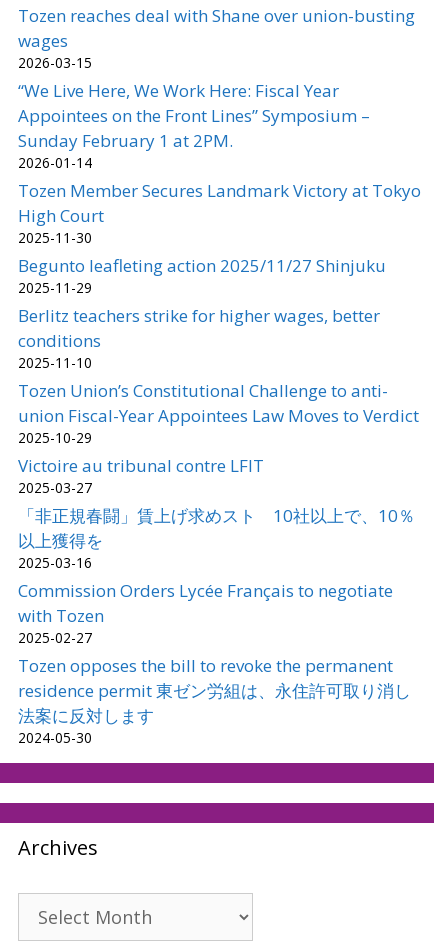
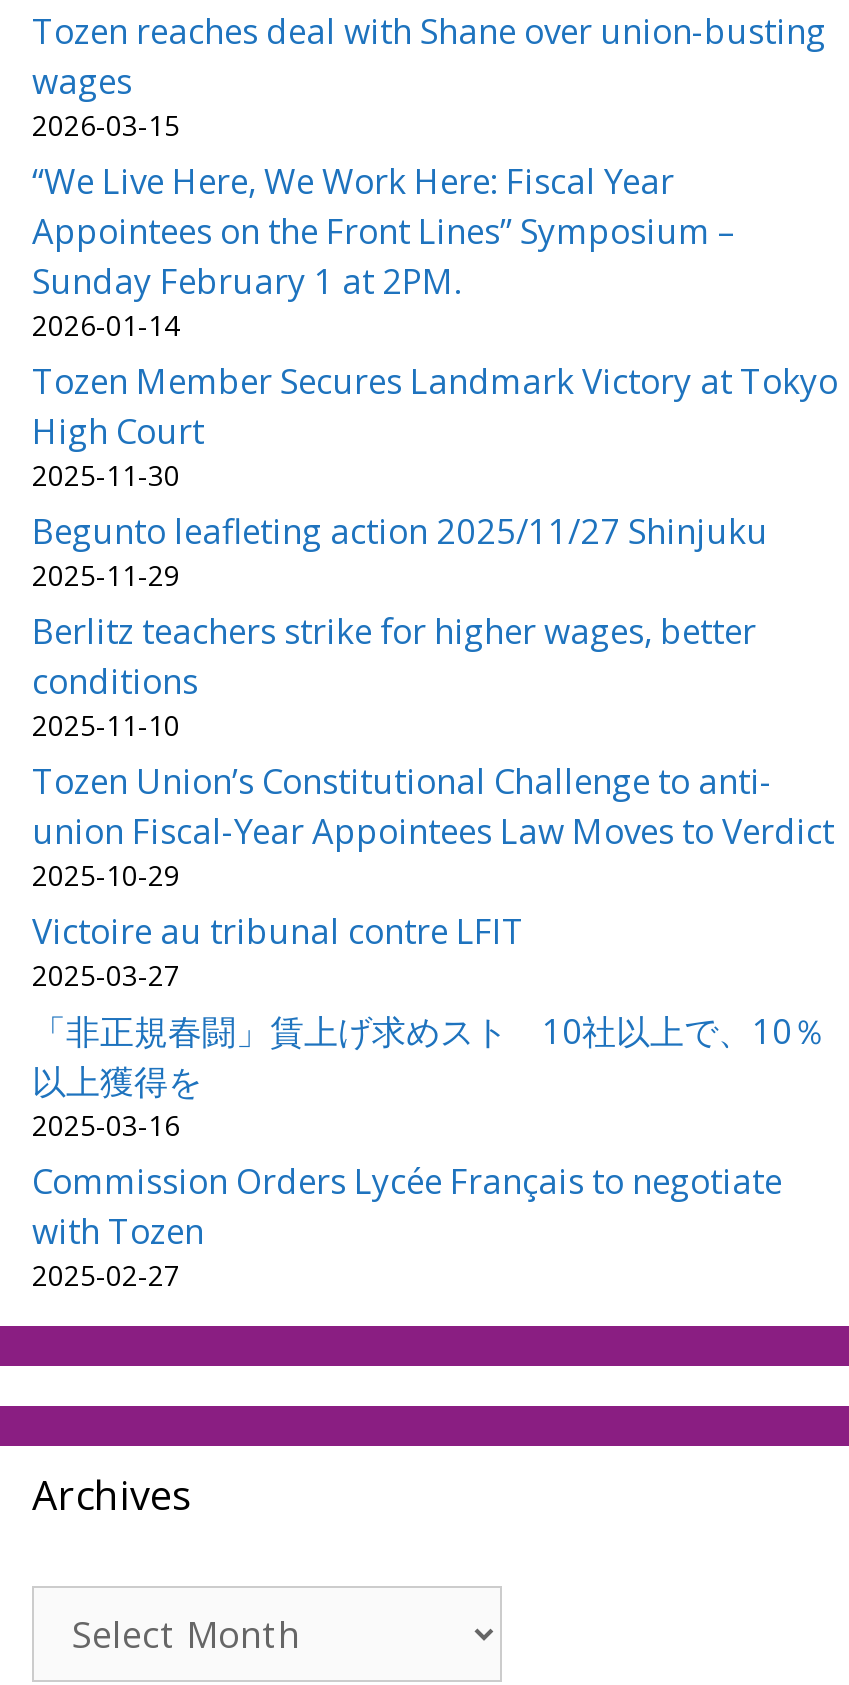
[18,654,411,747] Tozen opposes the bill to revoke the permanent | residence permit 東ゼン労組は、永住許可取り消し | 法案に反対します | 2024-05-30 -> none

